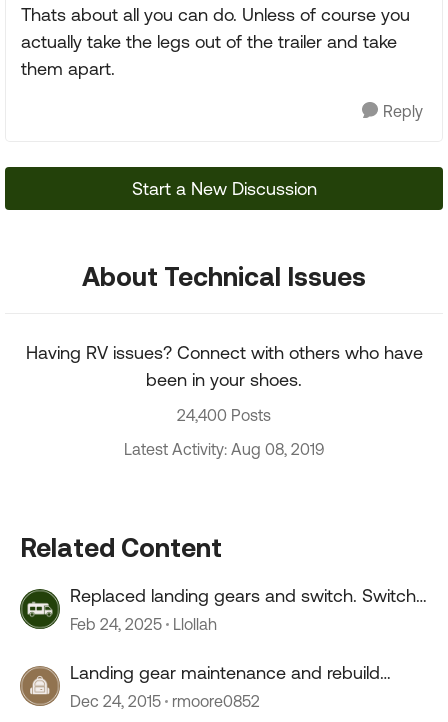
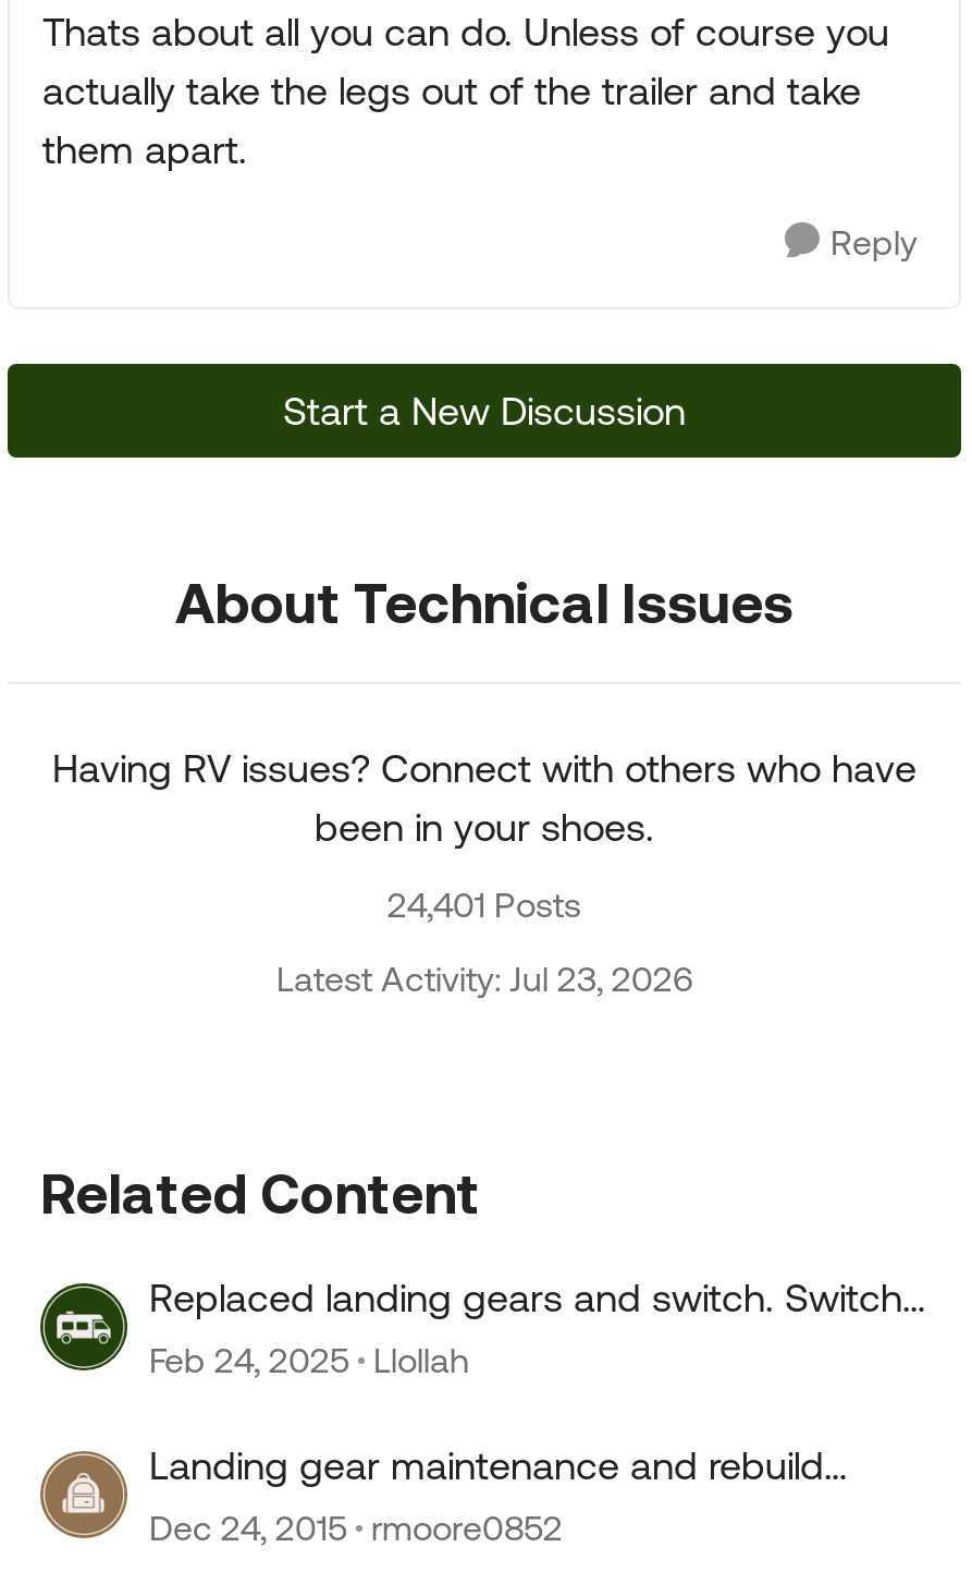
[177,406,271,424] 24,400 Posts -> [387,885,581,924] 24,401 Posts
[124,440,324,458] Latest Activity: Aug 08, 2019 -> [276,959,692,998] Latest Activity: Jul 23, 2026

